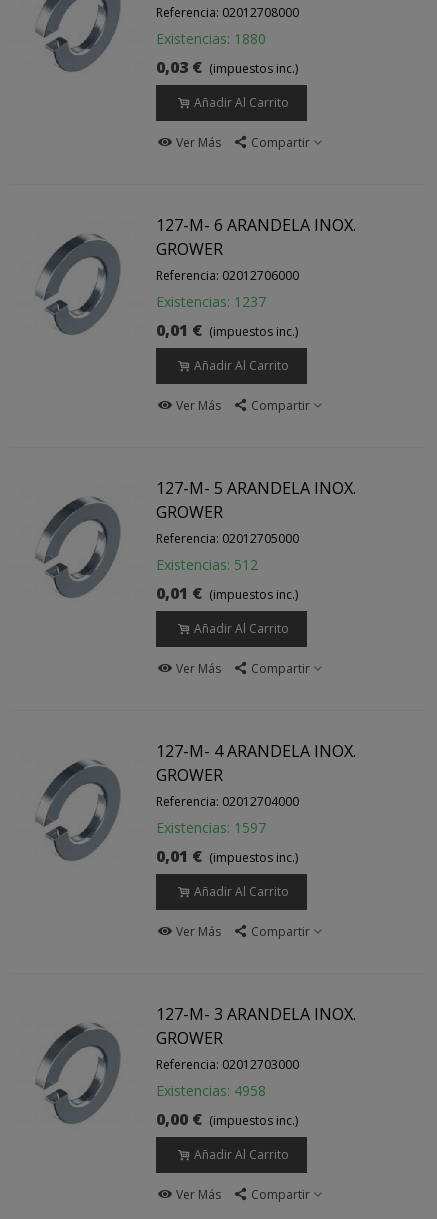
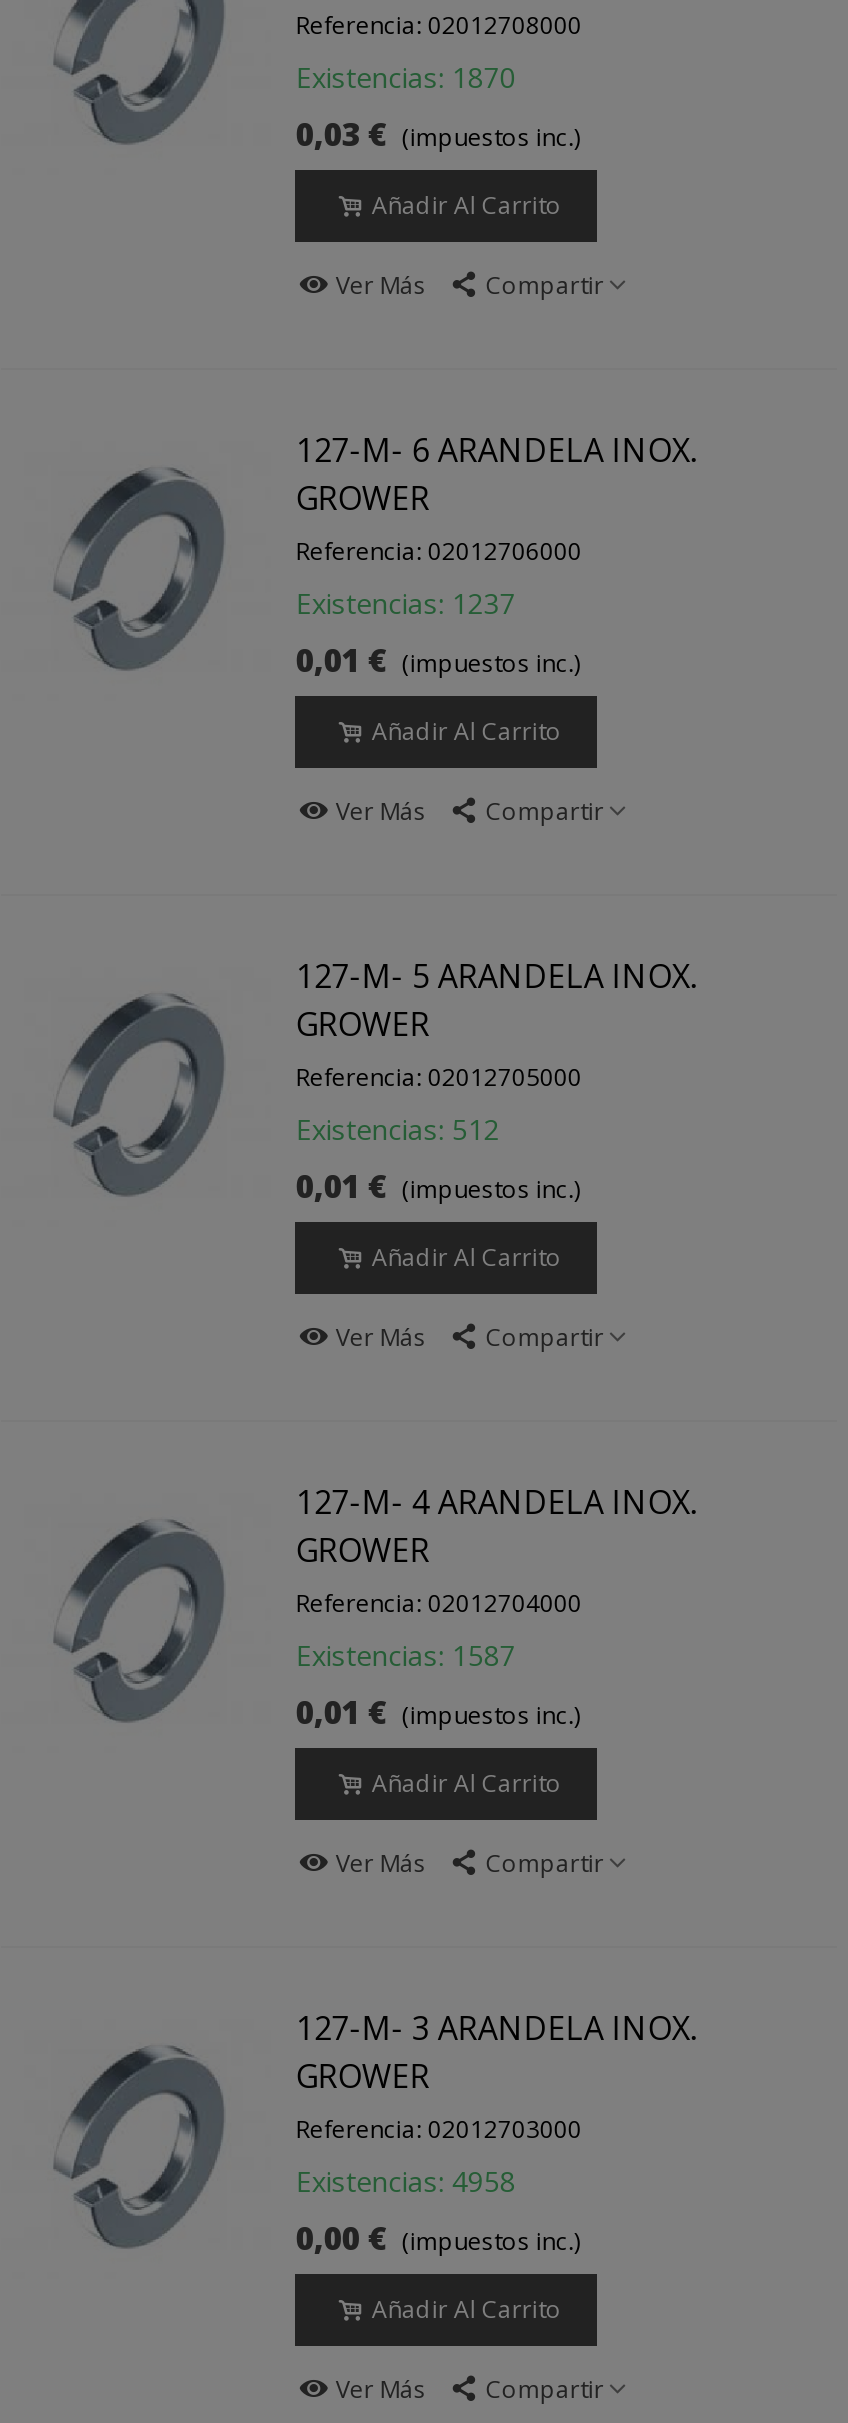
[156,29,266,48] Existencias: 1880 -> [296,58,516,96] Existencias: 1870
[156,818,266,837] Existencias: 1597 -> [296,1636,516,1674] Existencias: 1587

